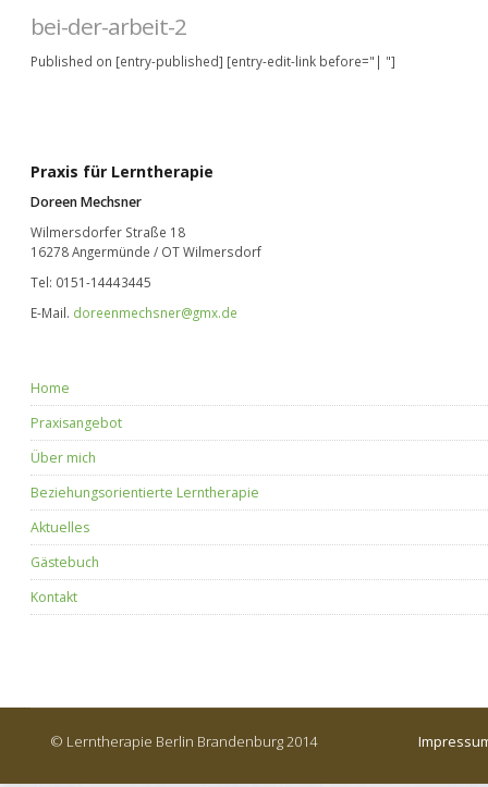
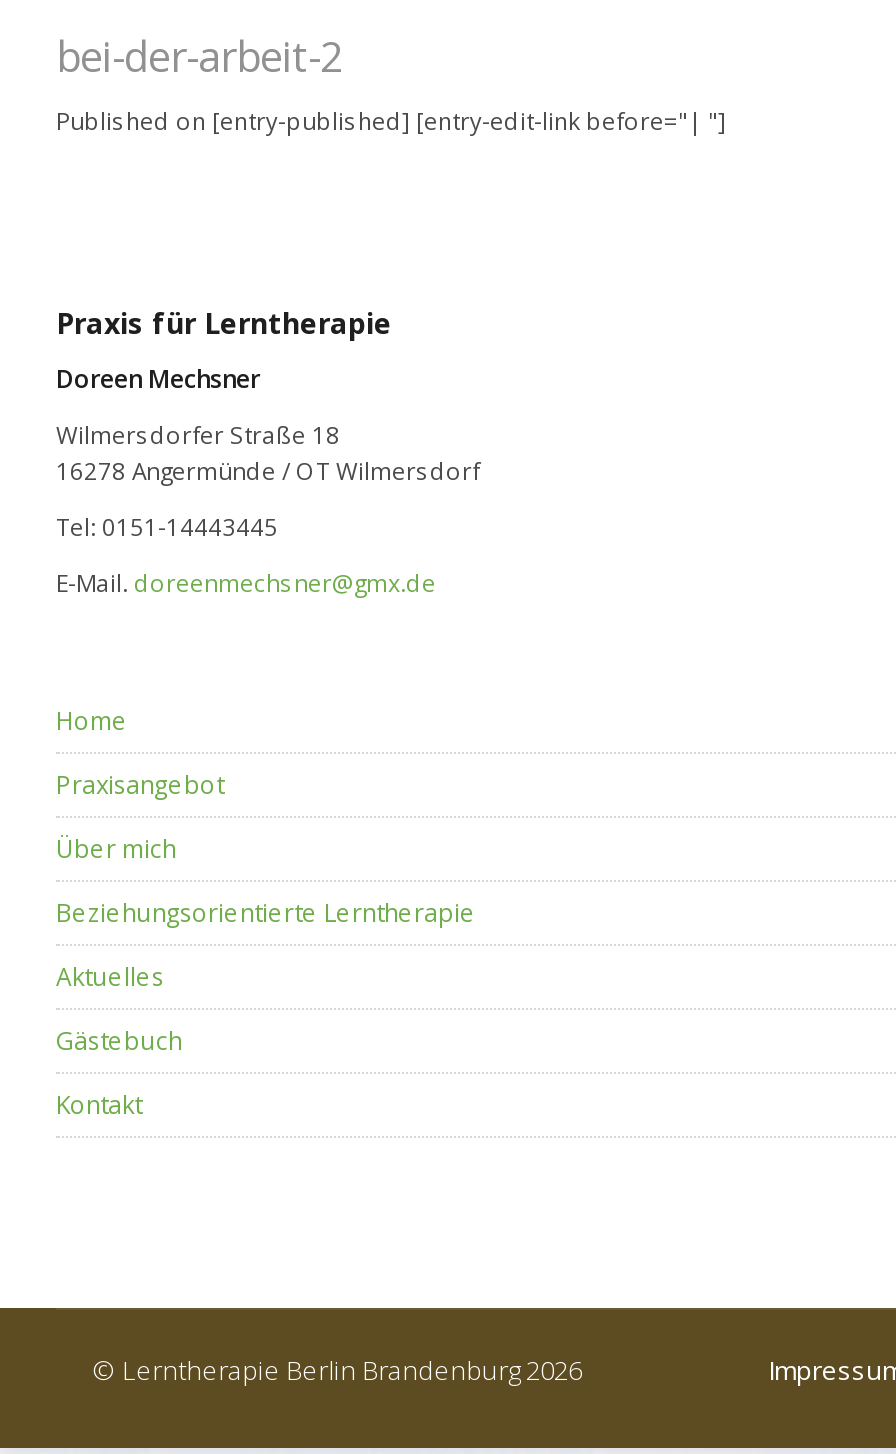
[50,732,317,751] © Lerntherapie Berlin Brandenburg 2014 -> [92,1352,582,1388] © Lerntherapie Berlin Brandenburg 2026

